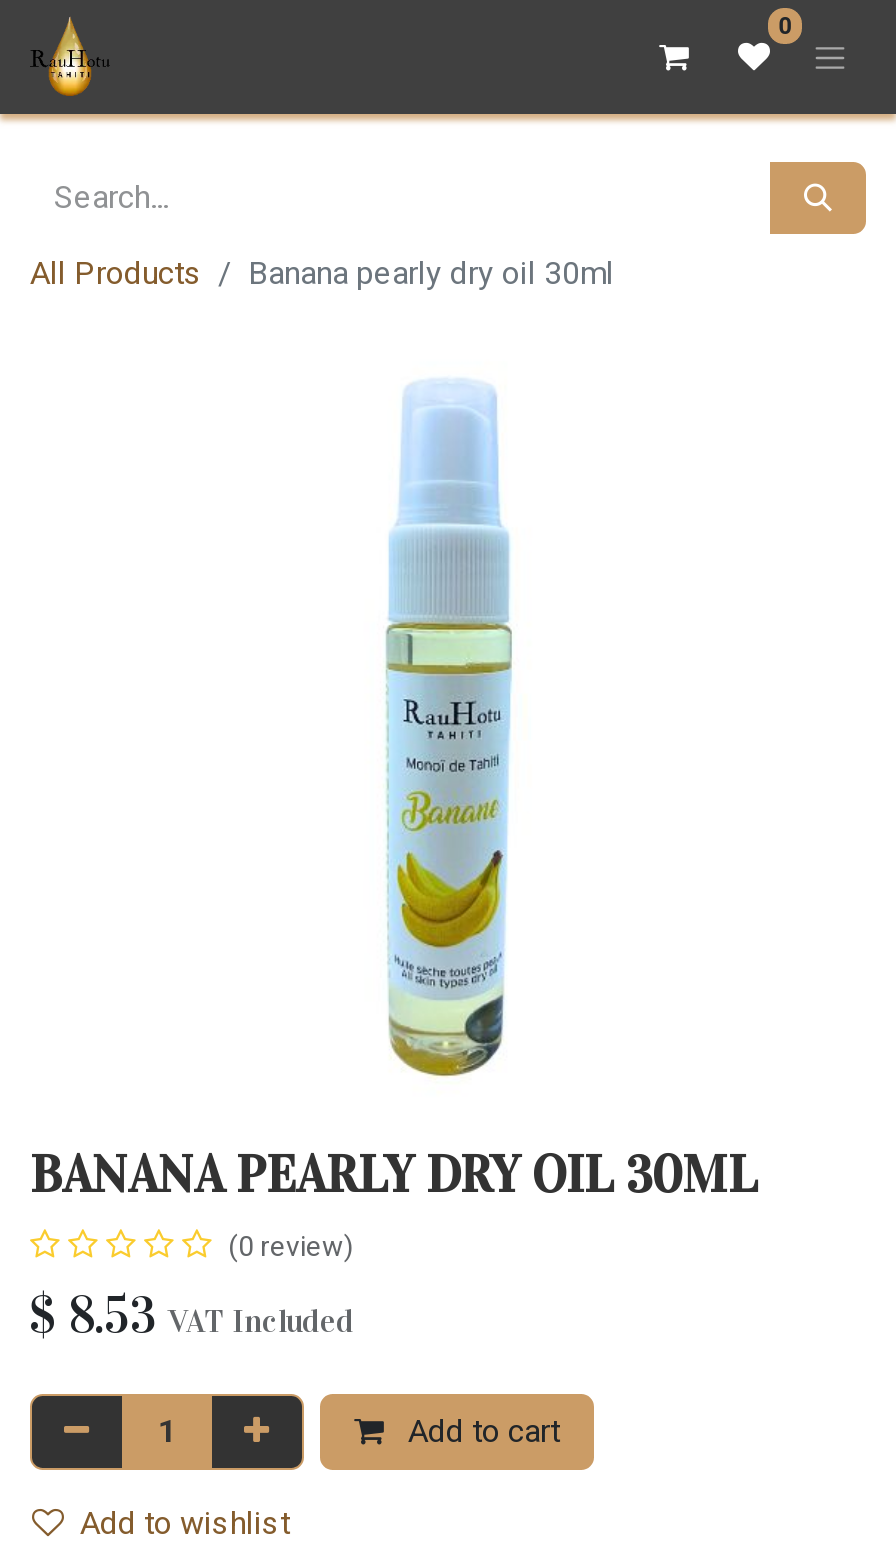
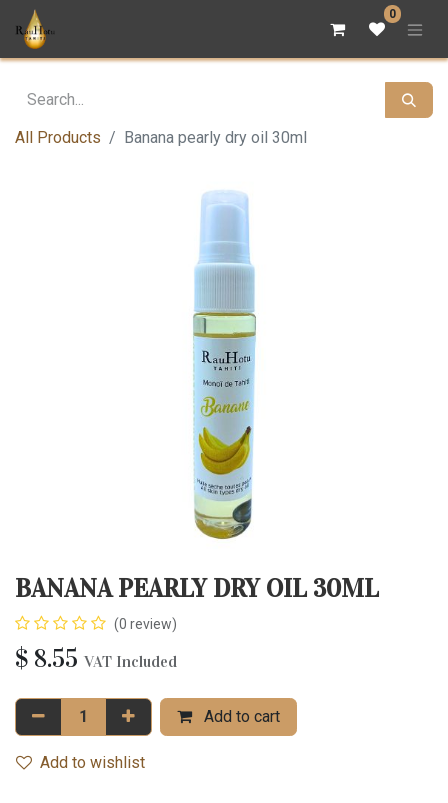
[30,1284,354,1346] $8.53 VAT Included -> [15,643,177,674] $8.55 VAT Included

